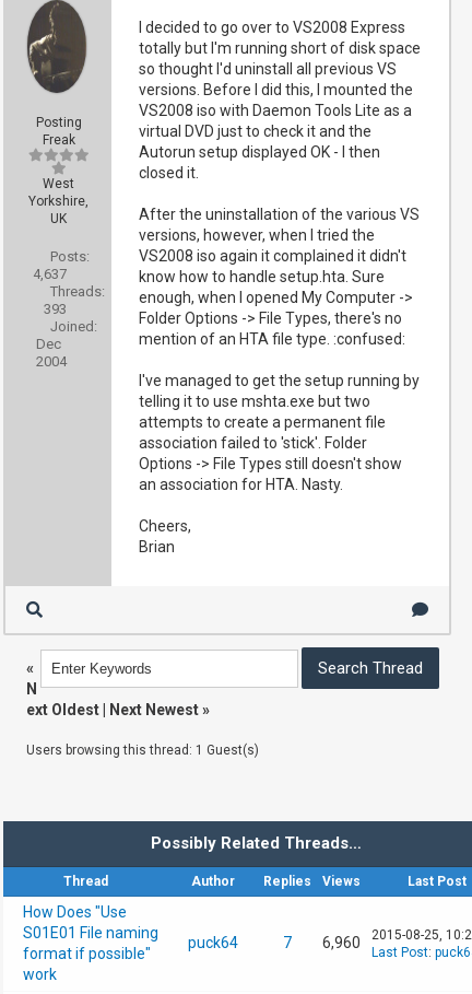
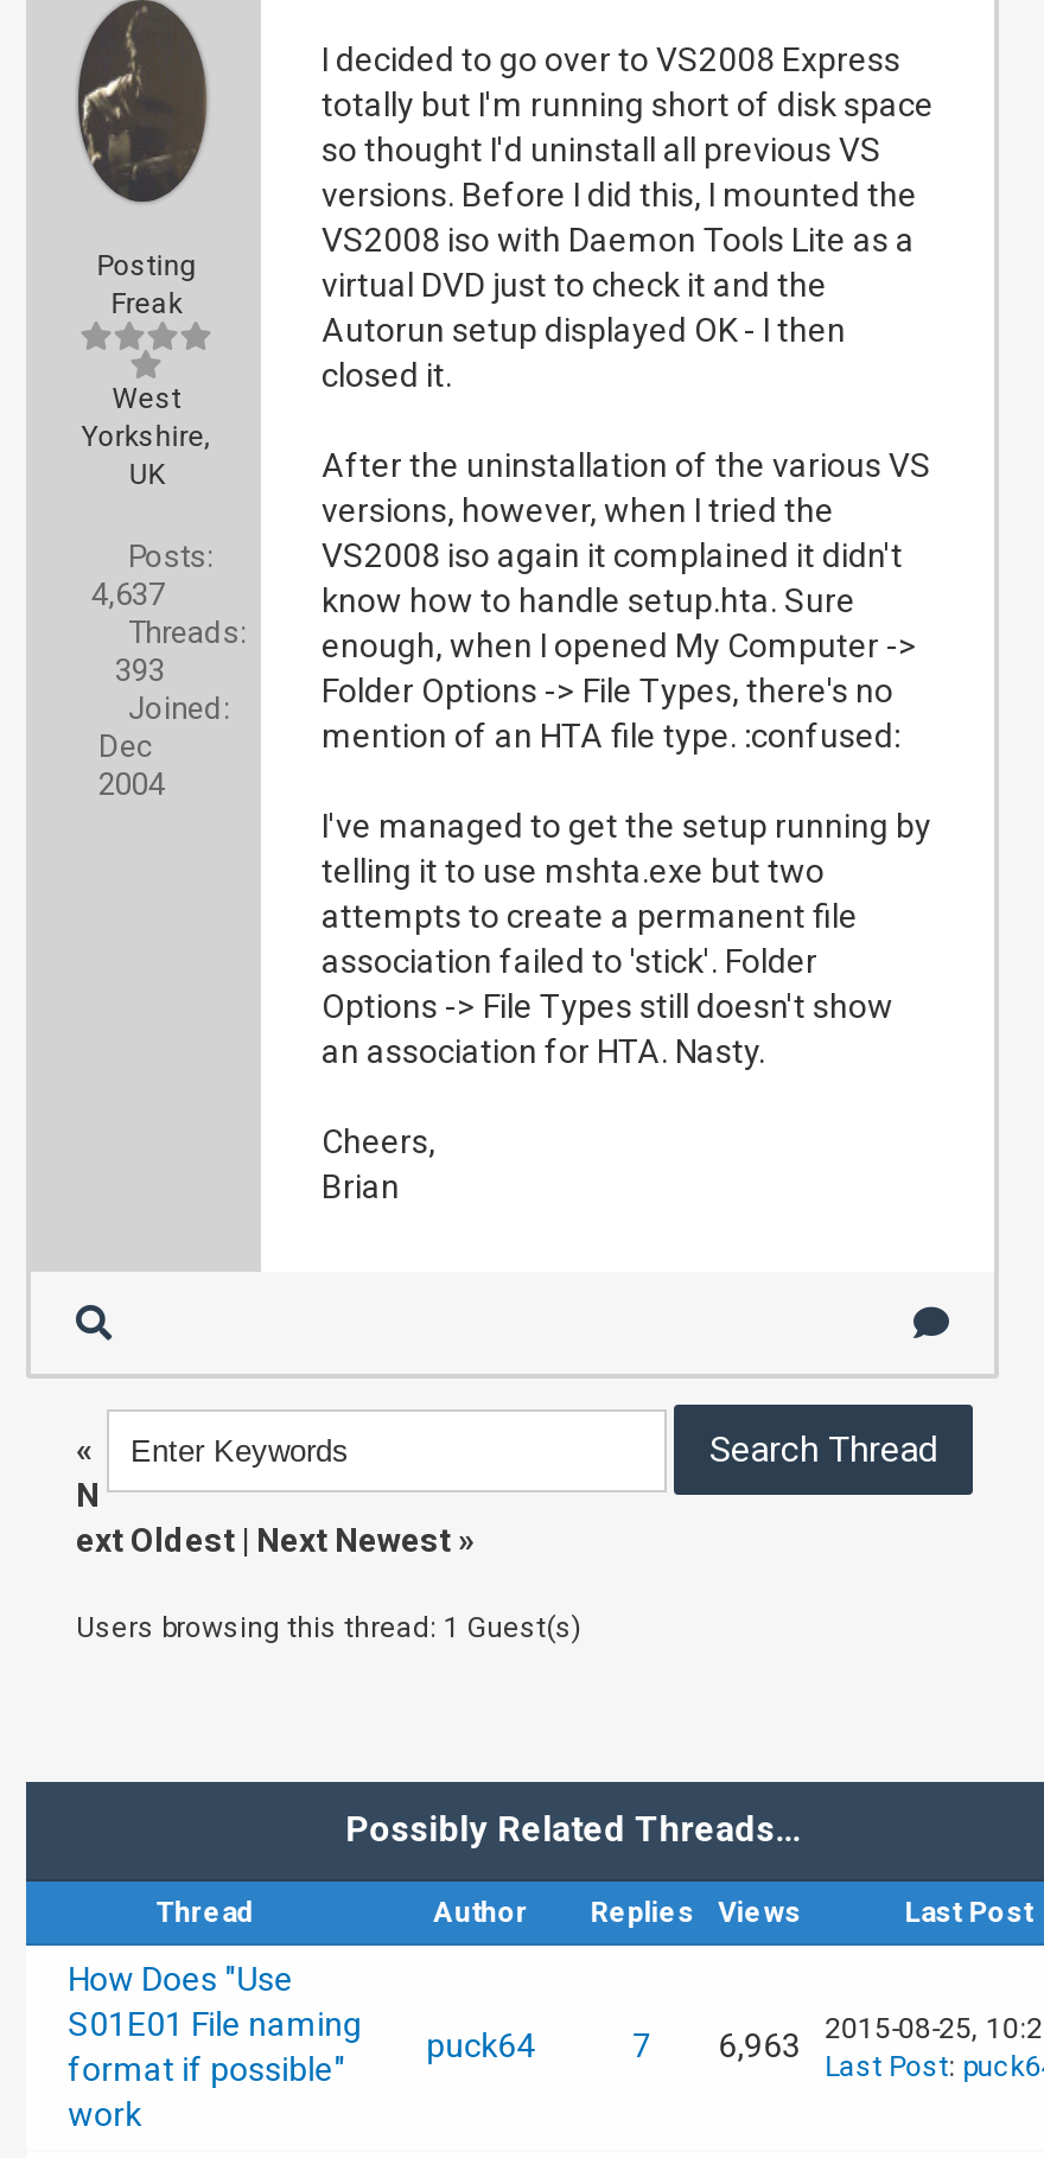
[322,934,360,951] 6,960 -> [718,2026,801,2064] 6,963

